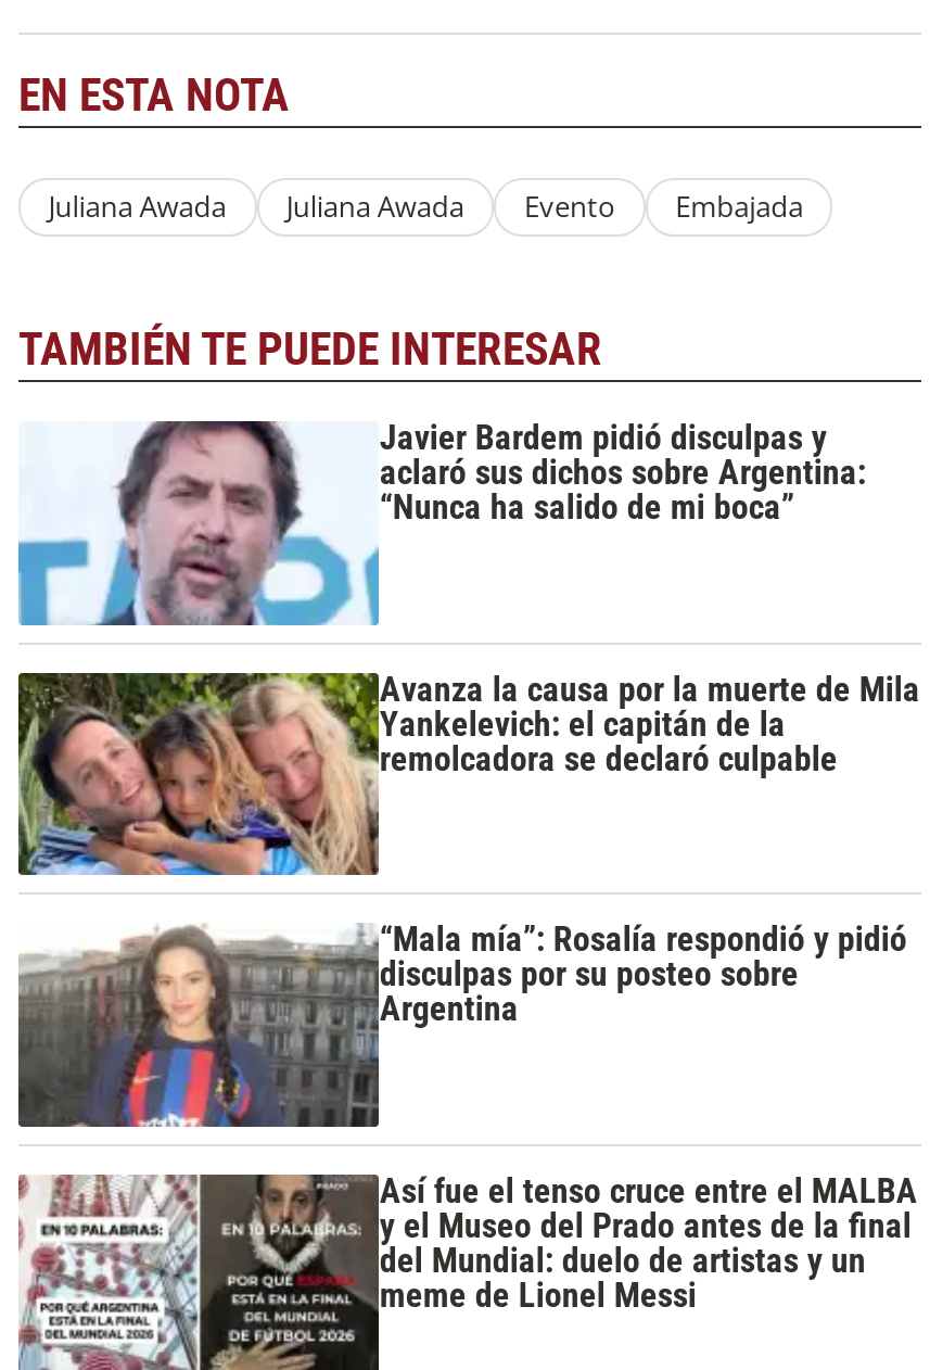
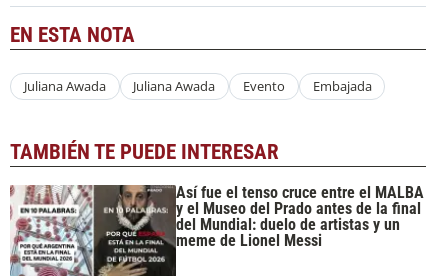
[16,418,866,627] [image] | Javier Bardem pidió disculpas y | aclaró sus dichos sobre Argentina: | “Nunca ha salido de mi boca” -> none
[16,668,920,879] [image] | Avanza la causa por la muerte de Mila | Yankelevich: el capitán de la | remolcadora se declaró culpable -> none
[16,919,907,1133] [image] | “Mala mía”: Rosalía respondió y pidió | disculpas por su posteo sobre | Argentina -> none

